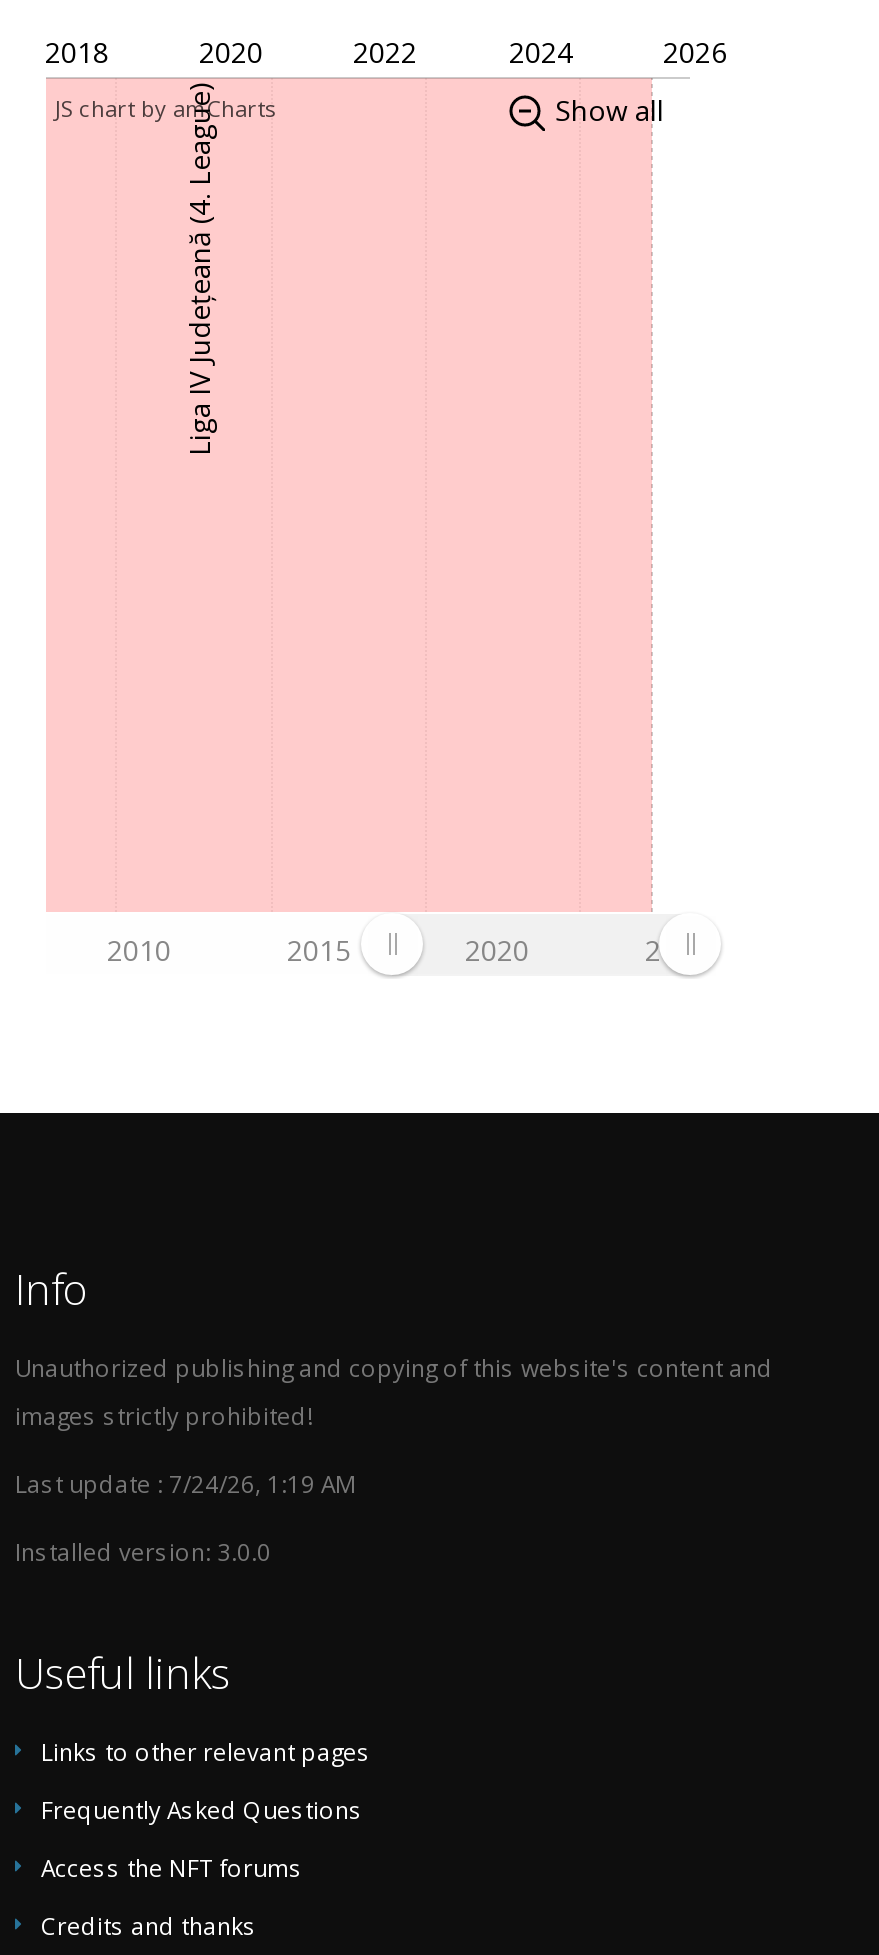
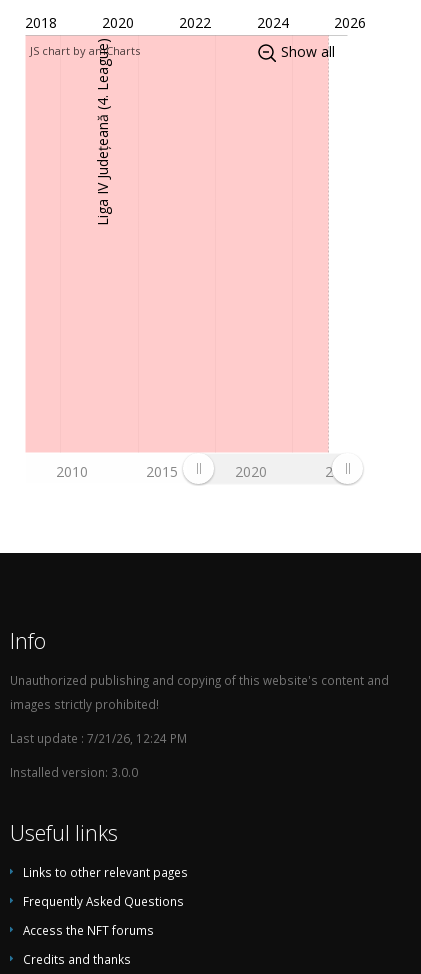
[15,1467,355,1499] Last update : 7/24/26, 1:19 AM -> [10,730,187,746] Last update : 7/21/26, 12:24 PM

